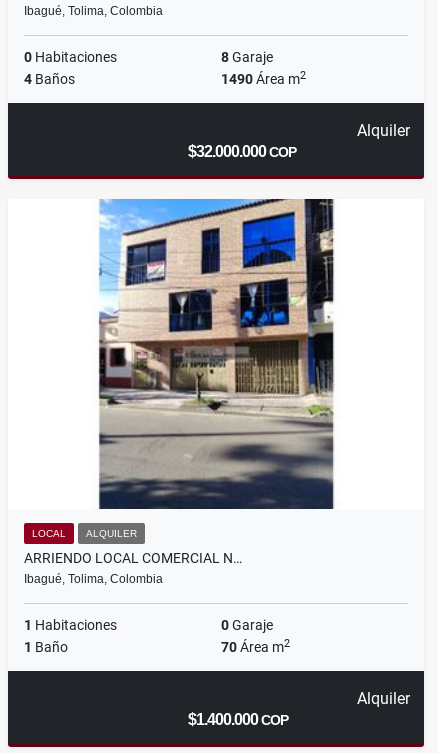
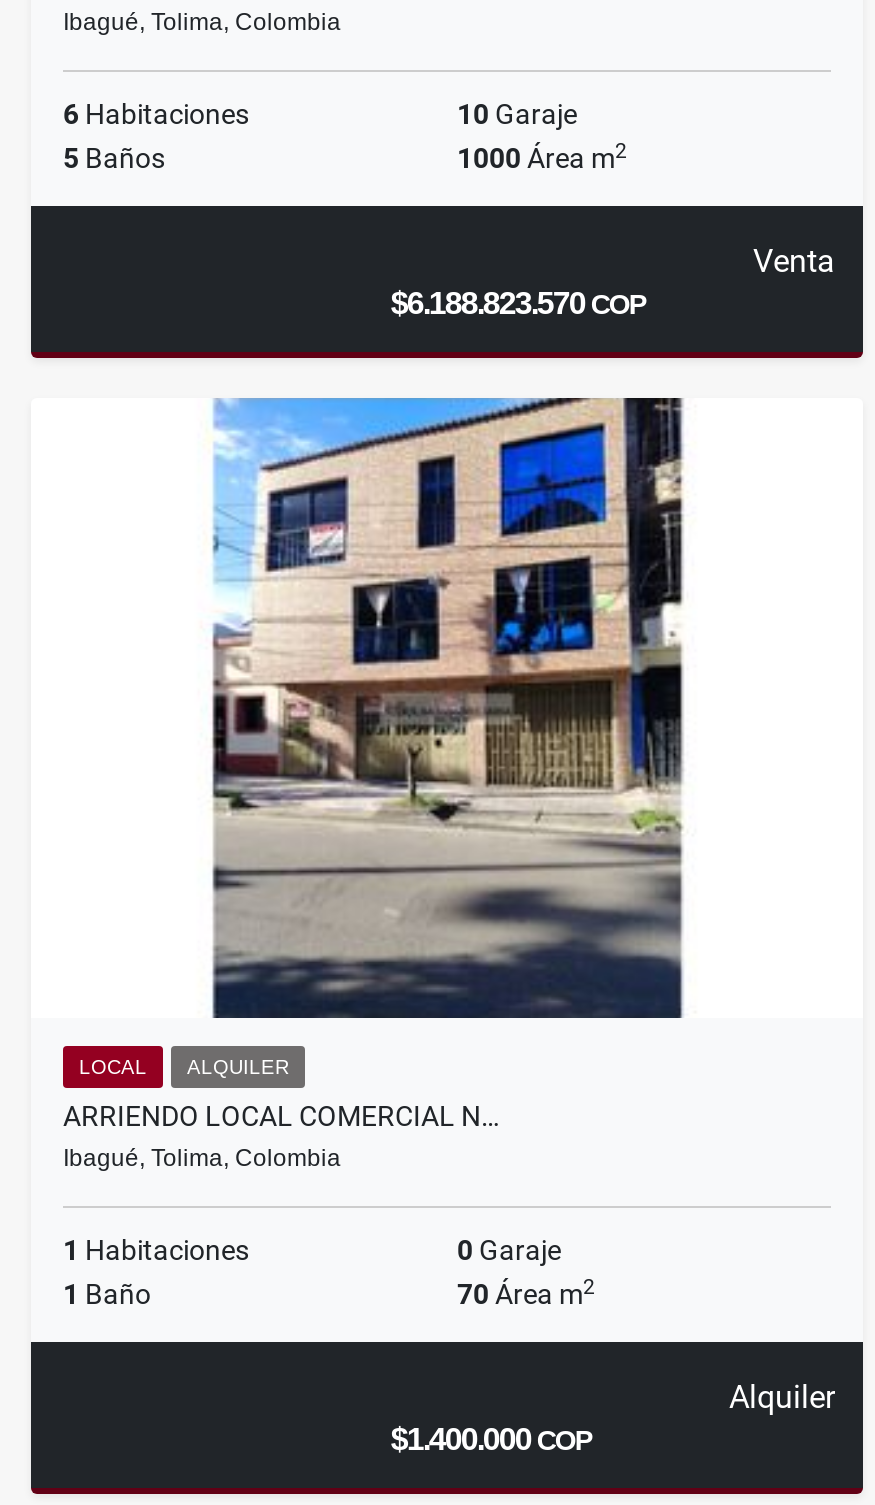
[24,49,306,87] 0 Habitaciones | 8 Garaje | 4 Baños | 1490 Área m2 -> [63,98,627,174] 6 Habitaciones | 10 Garaje | 5 Baños | 1000 Área m2
[188,121,410,160] Alquiler | $32.000.000 COP -> [391,242,835,320] Venta | $6.188.823.570 COP

